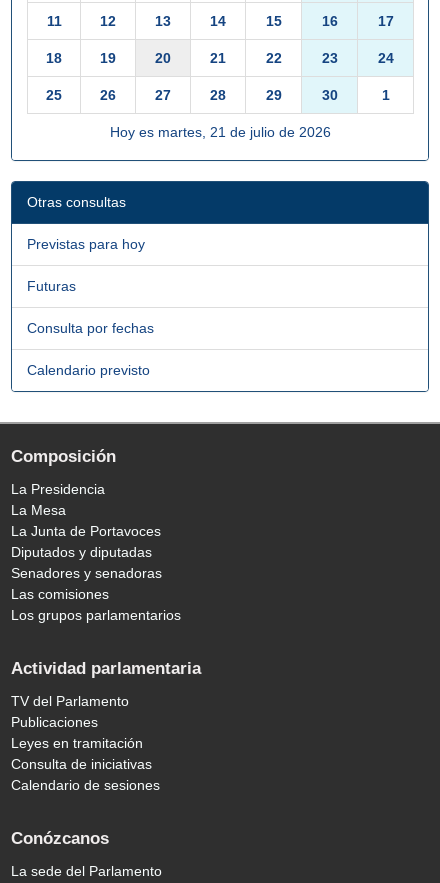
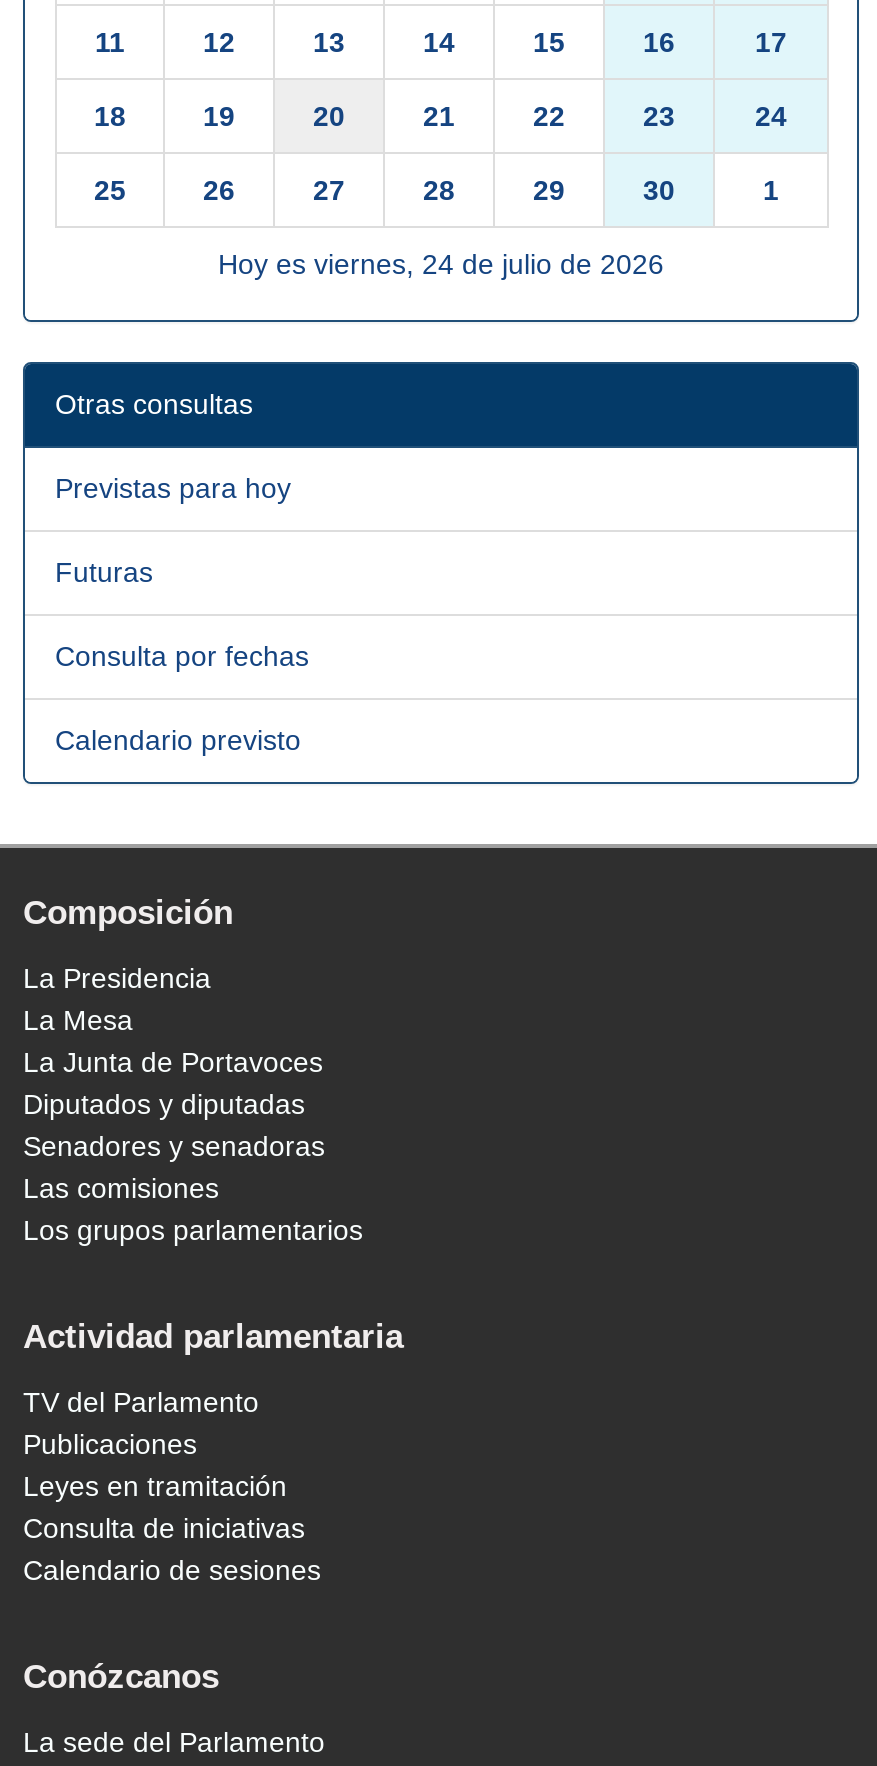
[109,124,330,140] Hoy es martes, 21 de julio de 2026 -> [218,248,664,280] Hoy es viernes, 24 de julio de 2026

